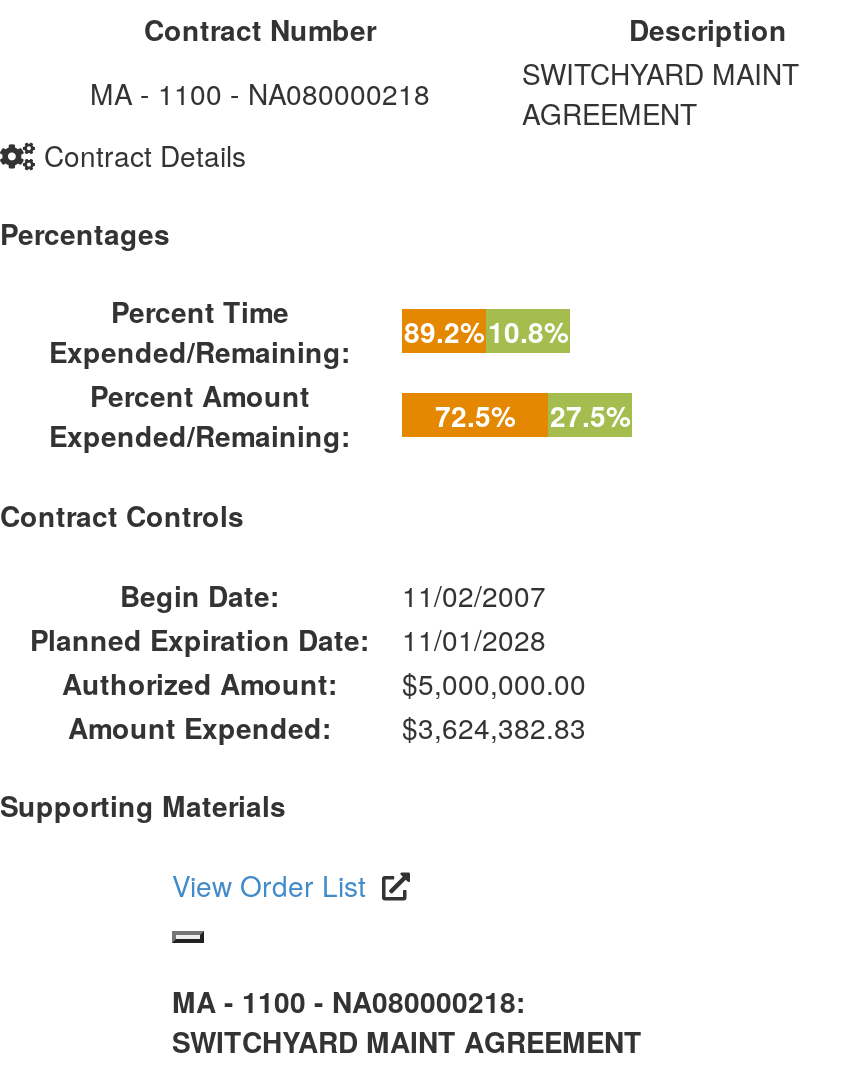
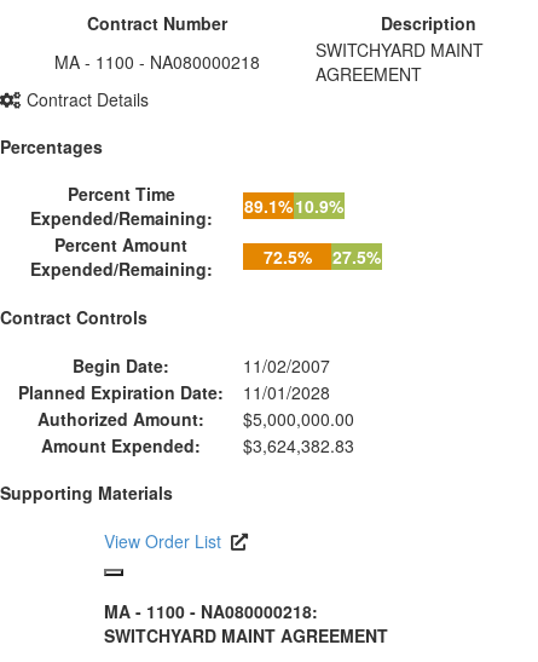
[49,312,568,372] Expended/Remaining: 89.2% 10.8% -> [30,194,343,230] Expended/Remaining: 89.1% 10.9%

